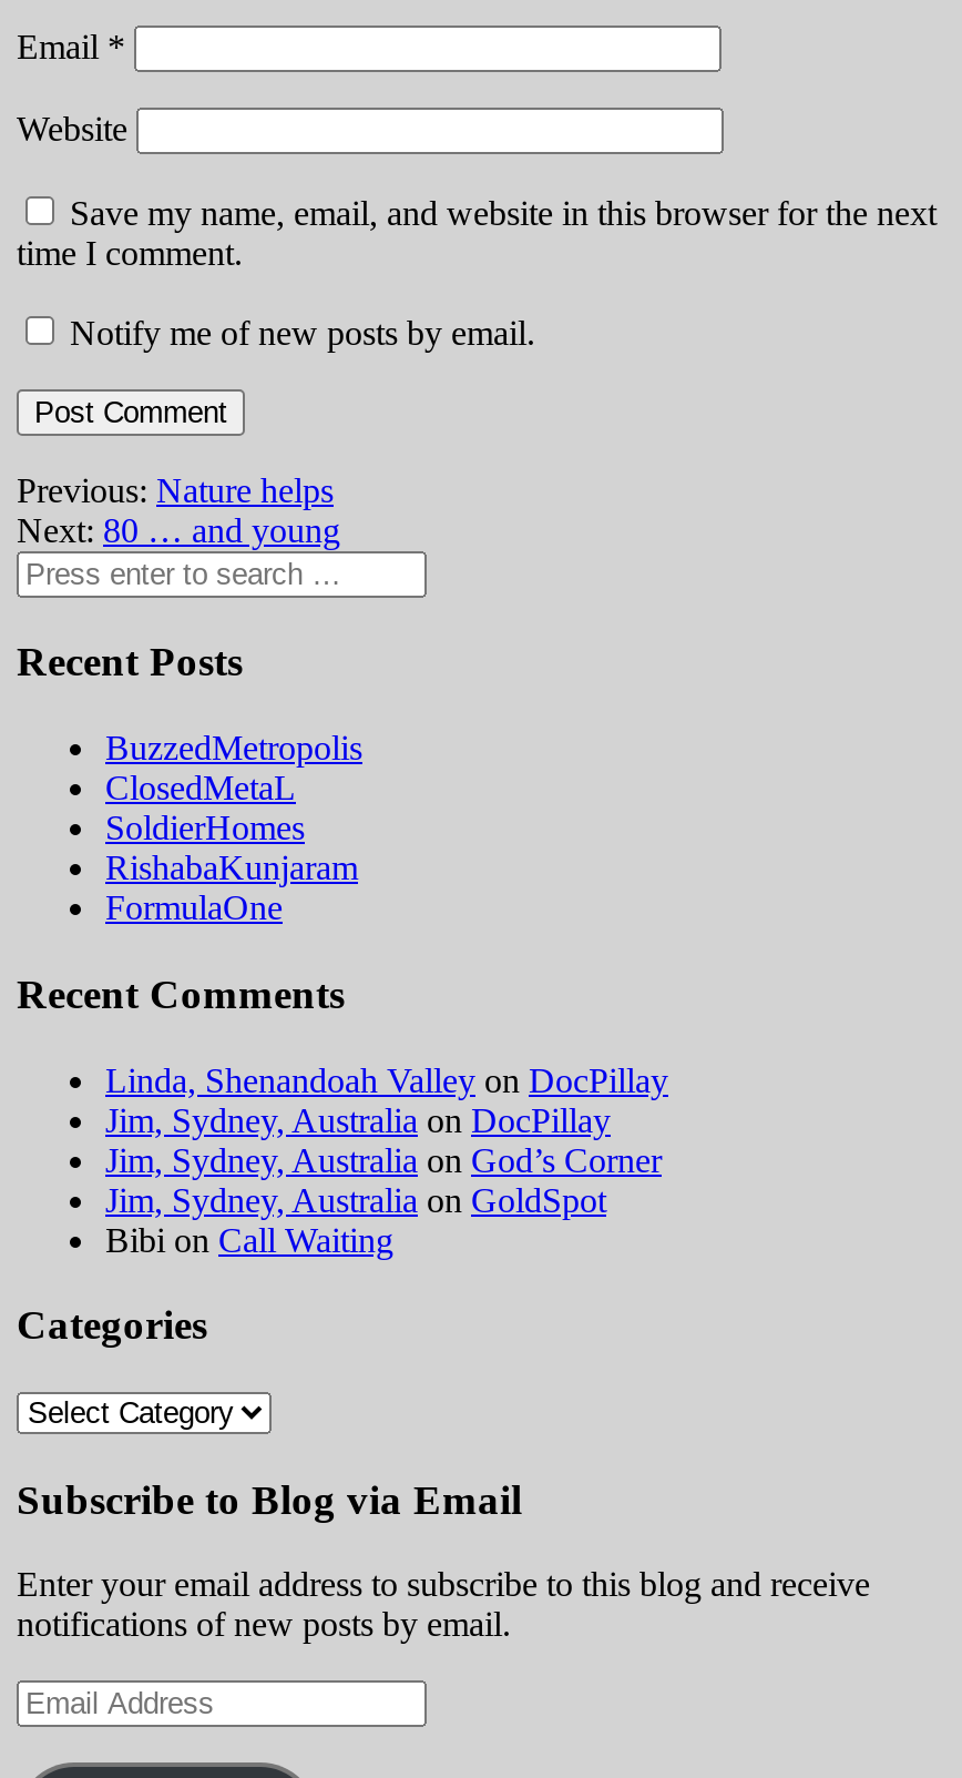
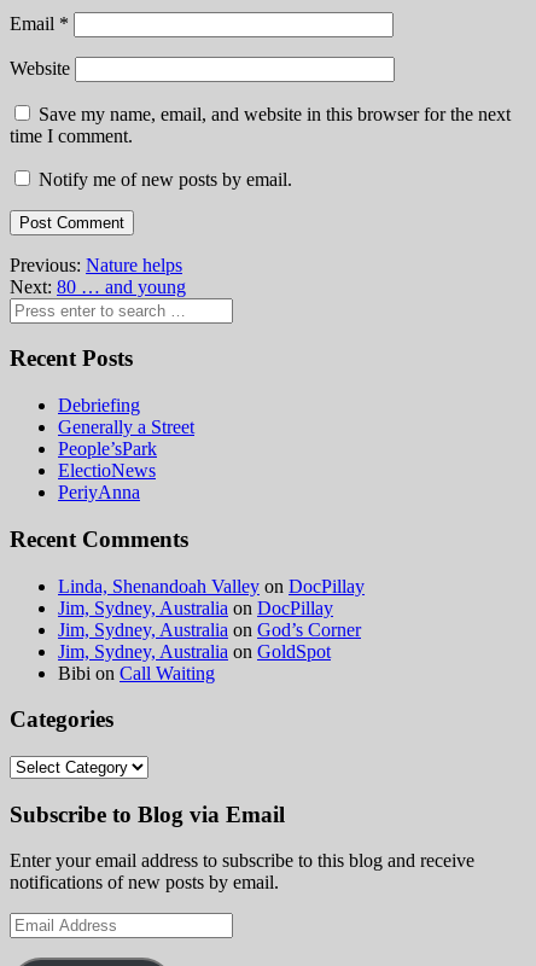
[105,729,362,927] BuzzedMetropolis | ClosedMetaL | SoldierHomes | RishabaKunjaram | FormulaOne -> [58,395,194,503] Debriefing | Generally a Street | People’sPark | ElectioNews | PeriyAnna

